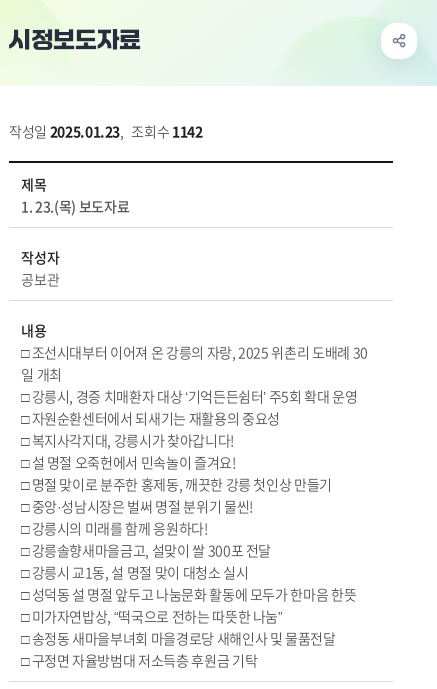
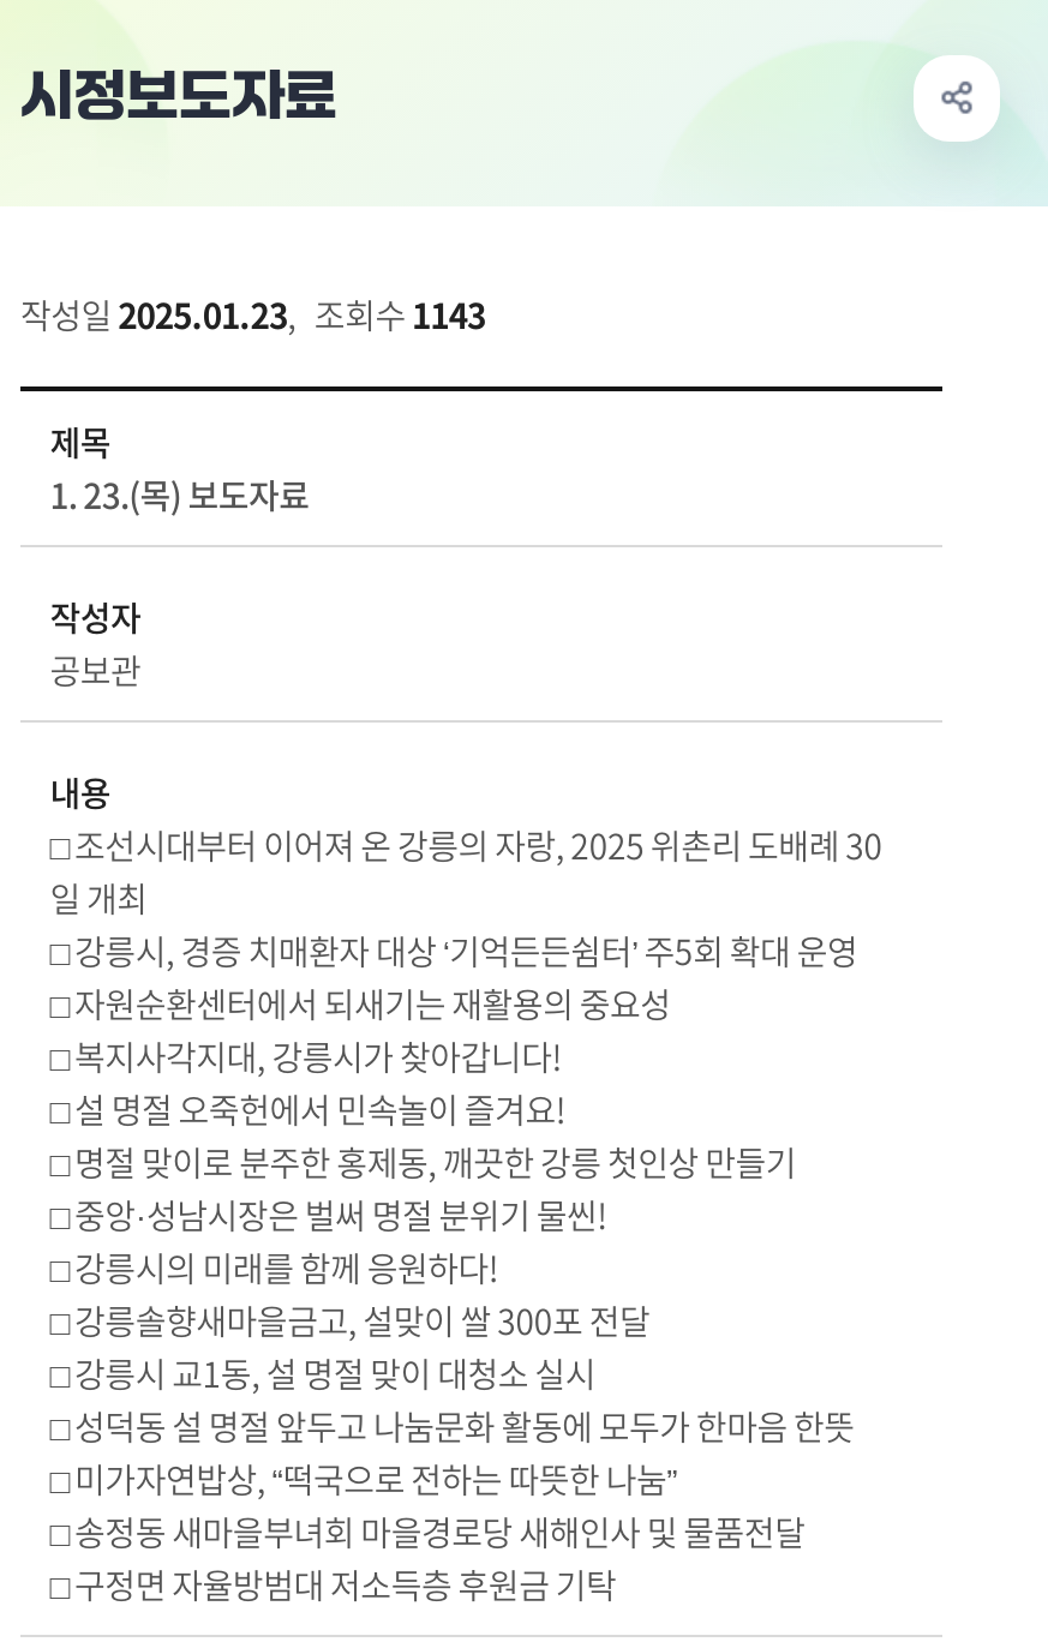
[9,121,203,141] 작성일 2025.01.23, 조회수 1142 -> [20,290,485,338] 작성일 2025.01.23, 조회수 1143

